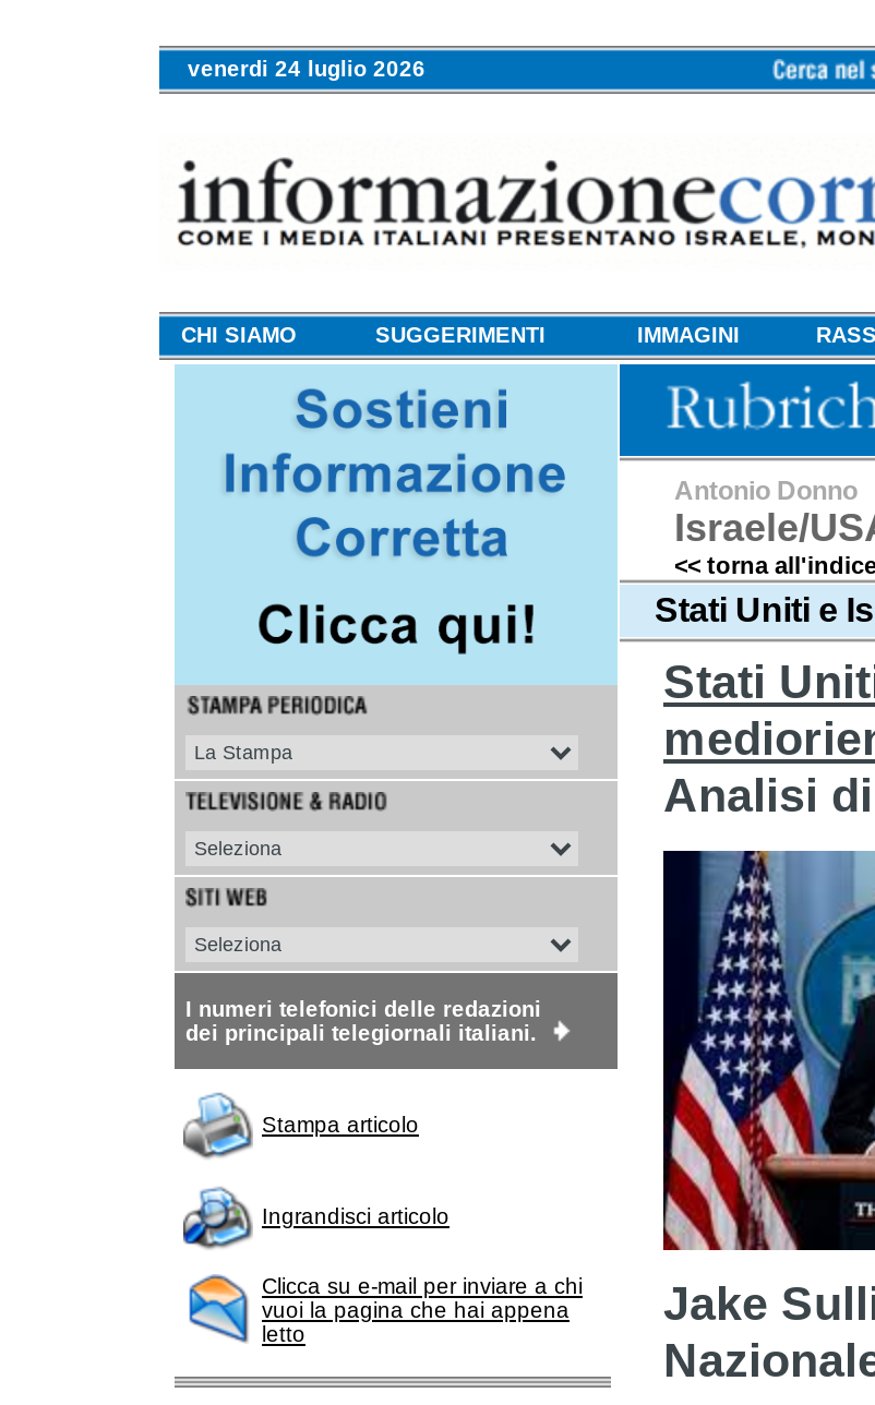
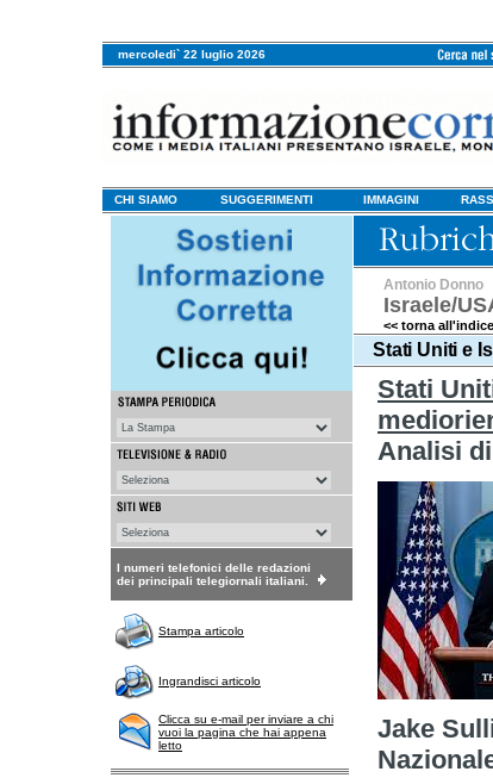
[188,57,425,81] venerdi 24 luglio 2026 -> [118,48,266,61] mercoledi` 22 luglio 2026

